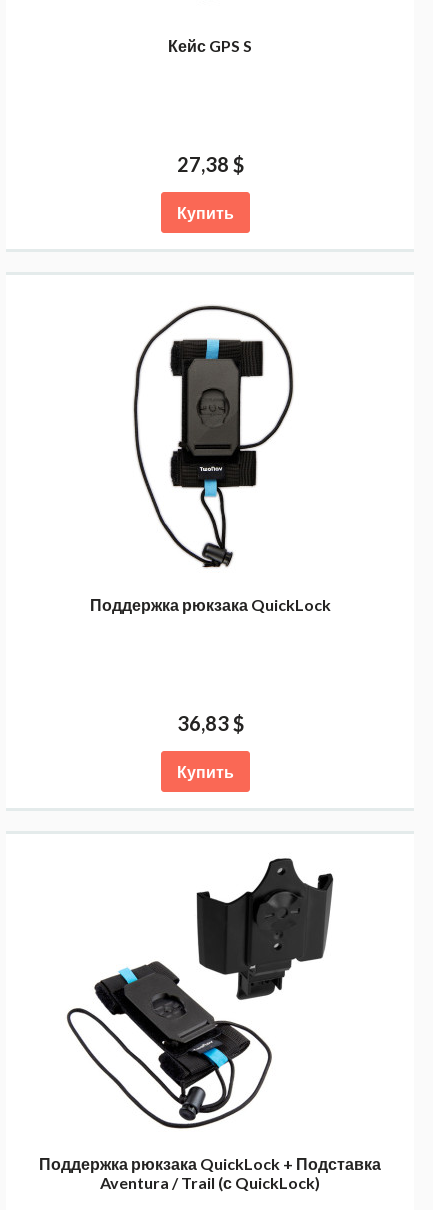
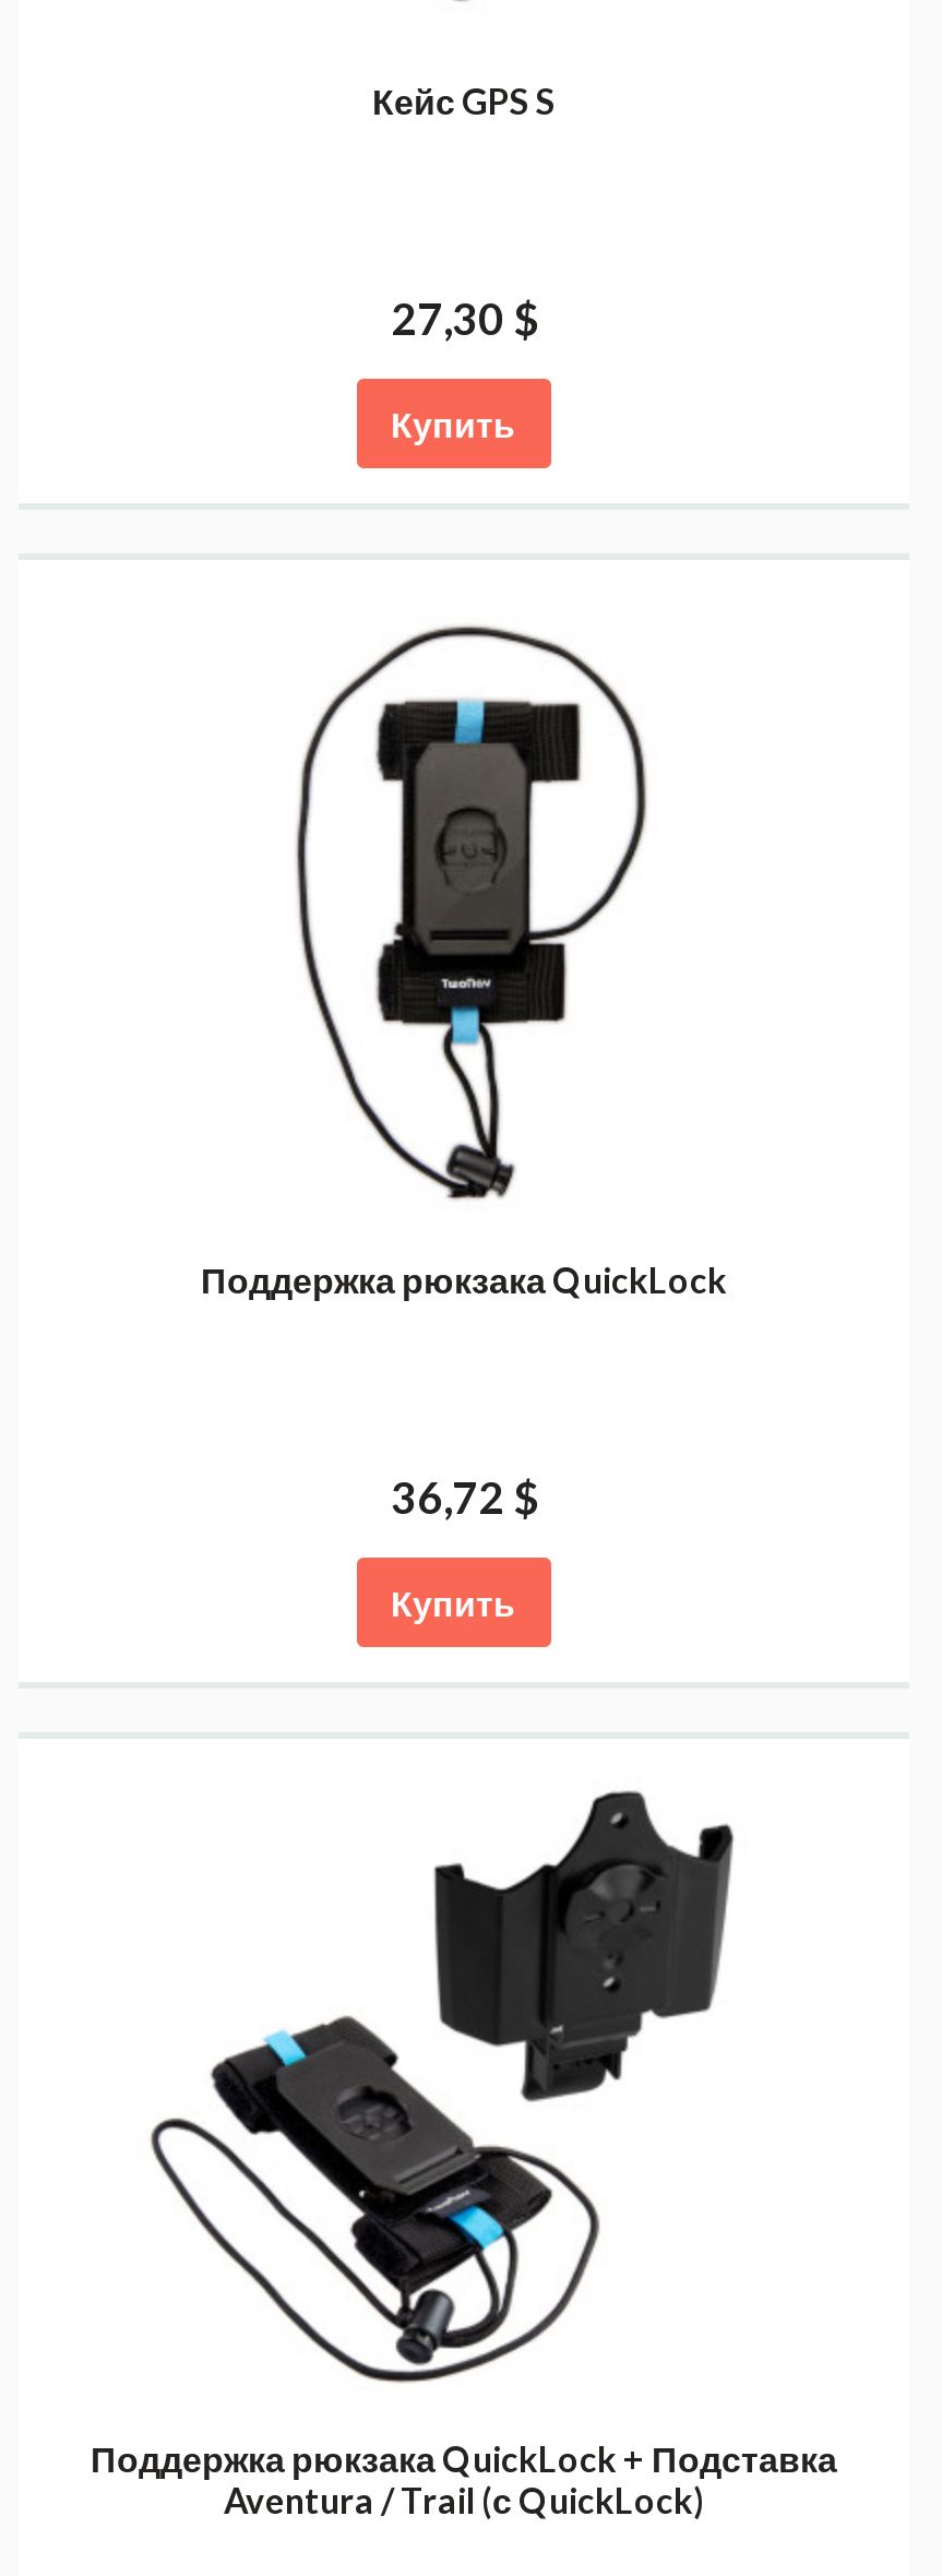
[176,152,243,176] 27,38 $ -> [391,291,537,343] 27,30 $
[176,711,243,735] 36,83 $ -> [391,1470,537,1522] 36,72 $

